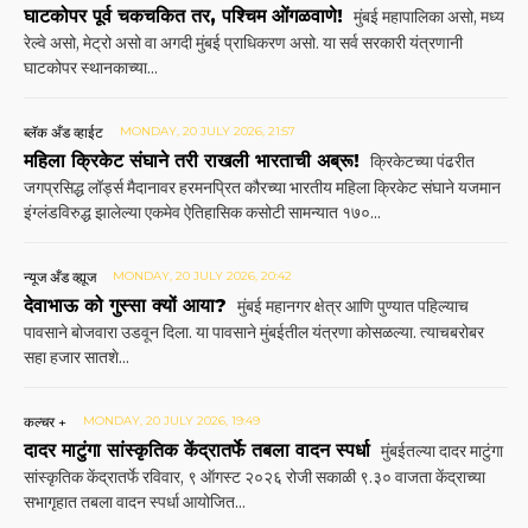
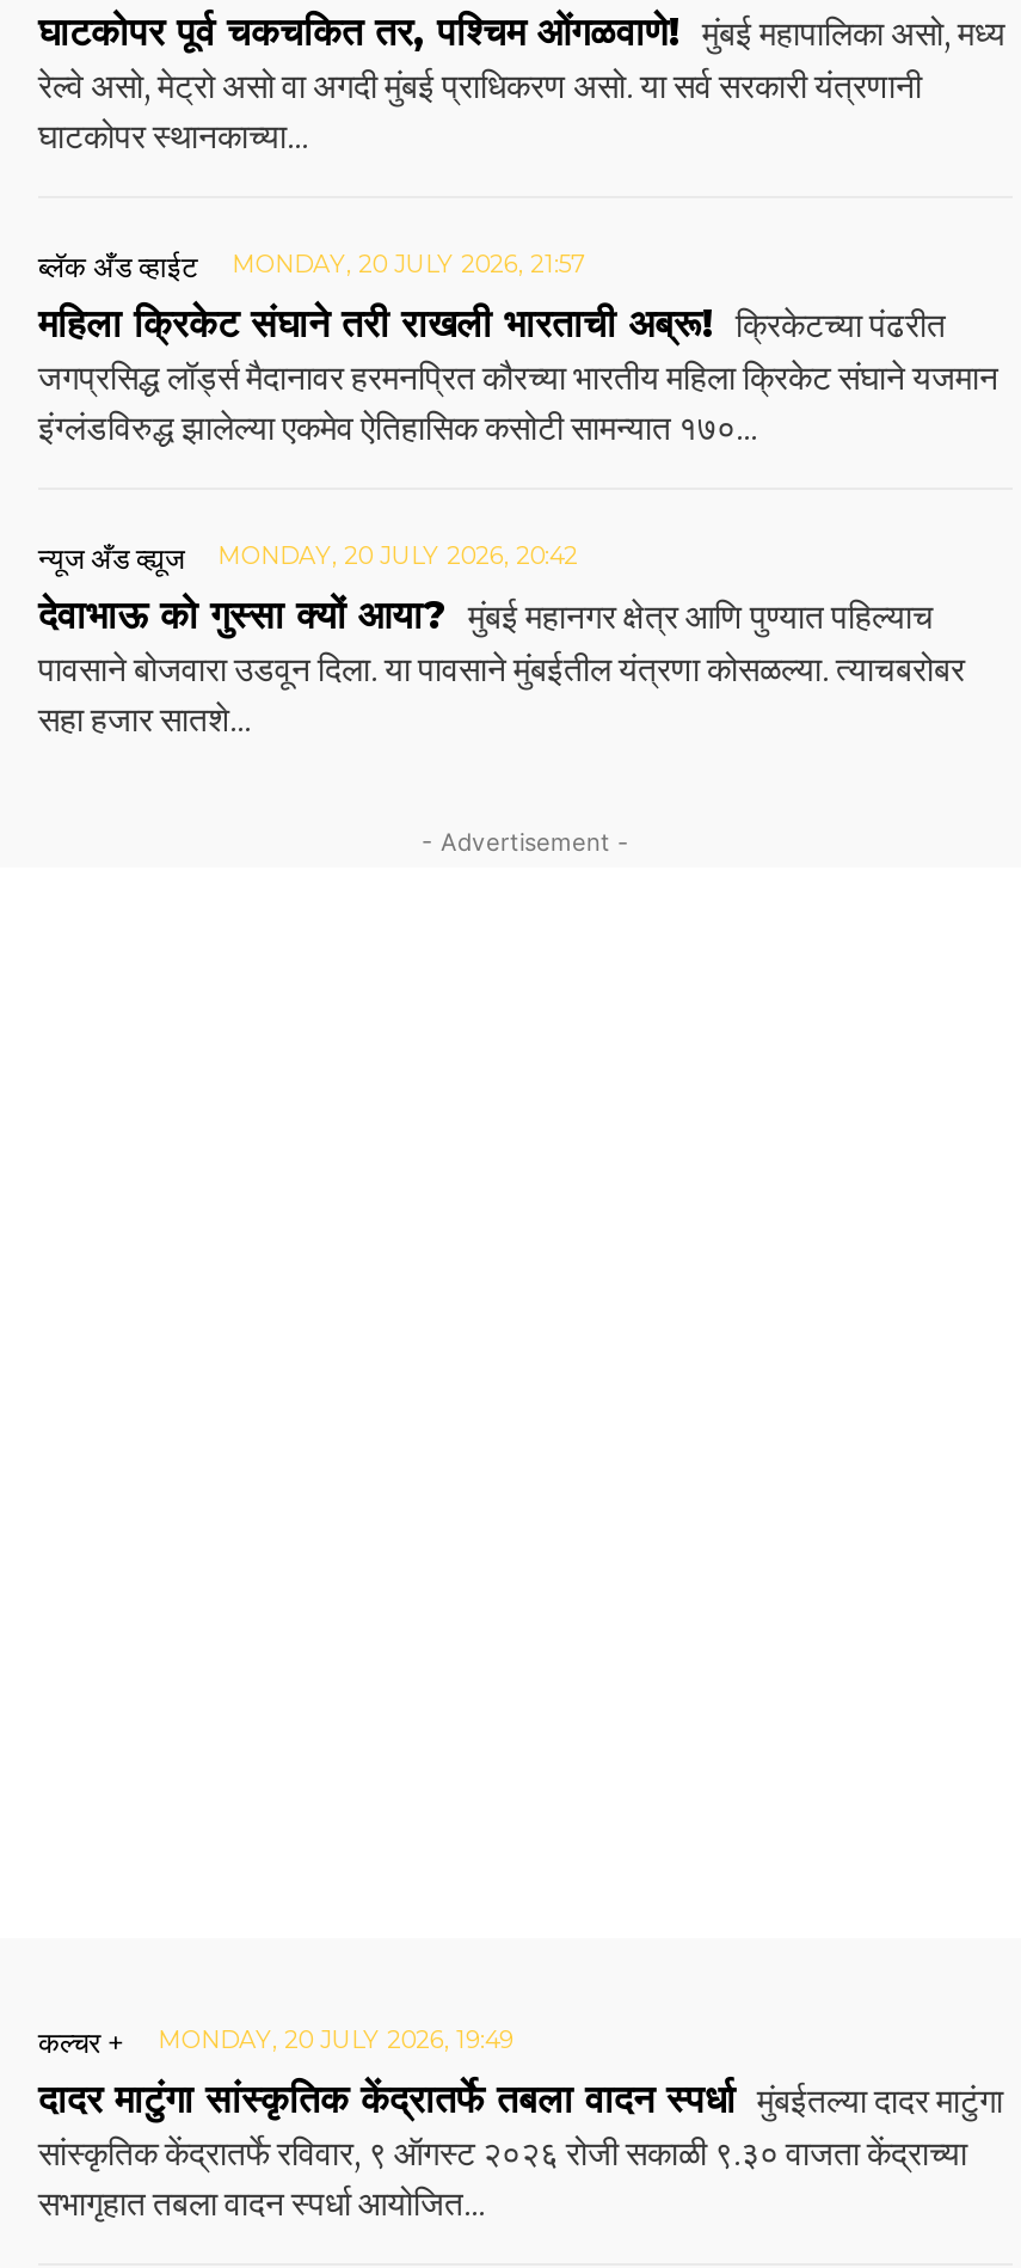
none -> [422,827,629,856] - Advertisement -

